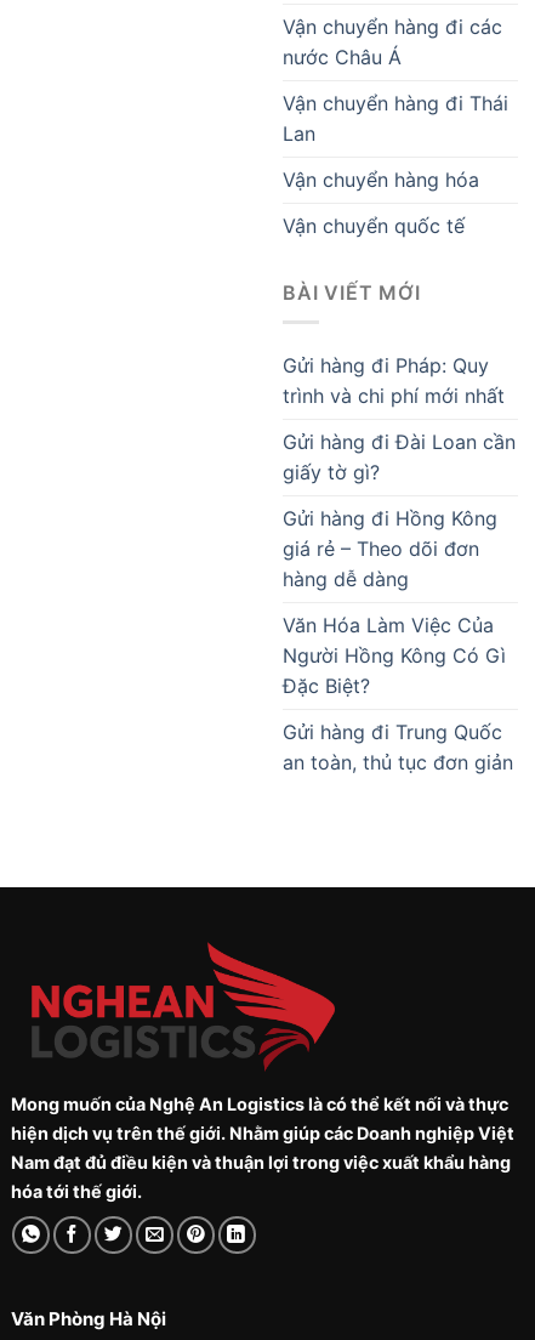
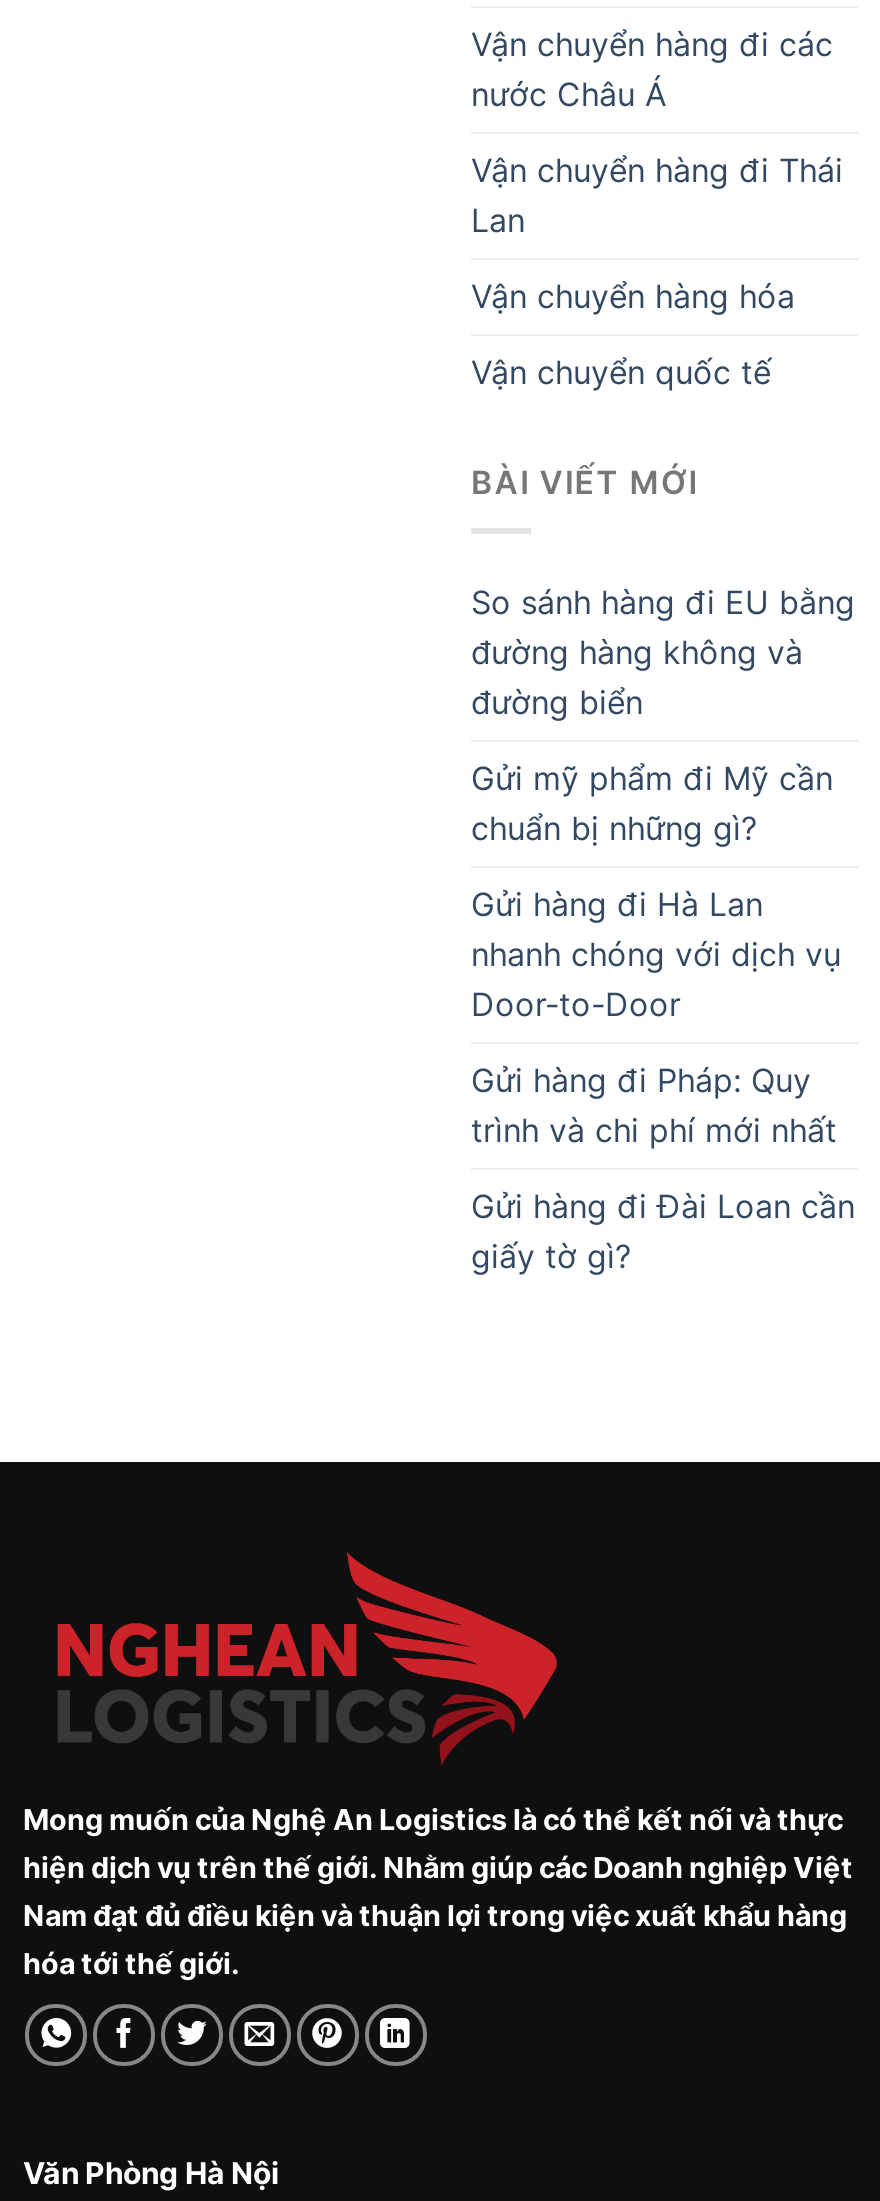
none -> [471,582,855,1024] So sánh hàng đi EU bằng | đường hàng không và | đường biển | Gửi mỹ phẩm đi Mỹ cần | chuẩn bị những gì? | Gửi hàng đi Hà Lan | nhanh chóng với dịch vụ | Door-to-Door
moved [283,353,516,484] -> [471,1060,855,1276]: Gửi hàng đi Pháp: Quy | trình và chi phí mới nhất | Gửi hàng đi Đài Loan cần | giấy tờ gì?
[283,506,513,775] Gửi hàng đi Hồng Kông | giá rẻ – Theo dõi đơn | hàng dễ dàng | Văn Hóa Làm Việc Của | Người Hồng Kông Có Gì | Đặc Biệt? | Gửi hàng đi Trung Quốc | an toàn, thủ tục đơn giản -> none

